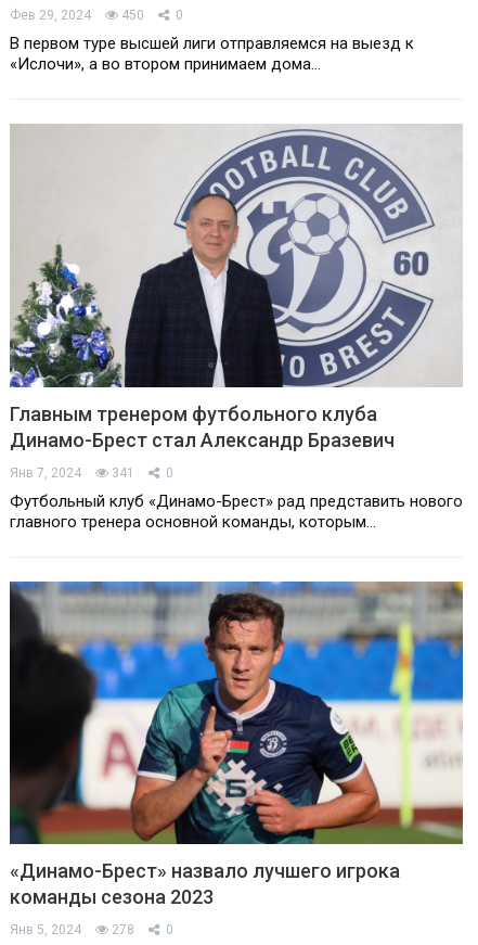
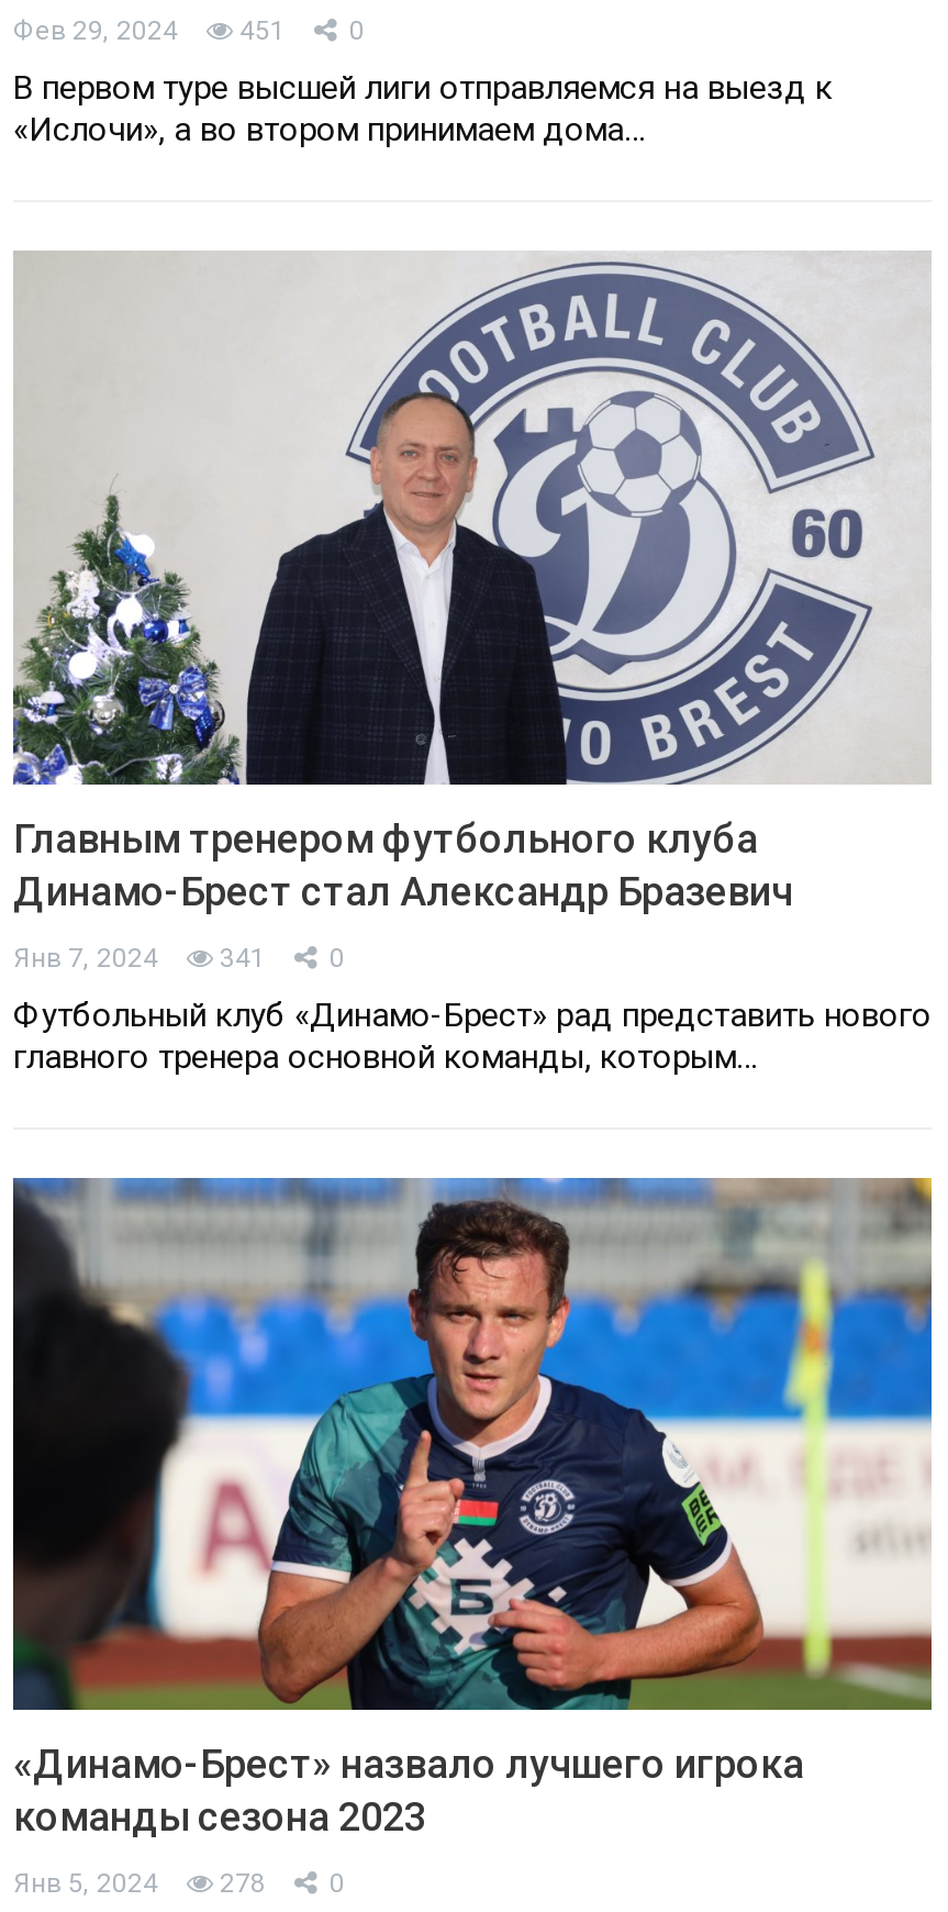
[10,8,183,23] Фев 29, 2024 450 0 -> [13,16,365,46] Фев 29, 2024 451 0

